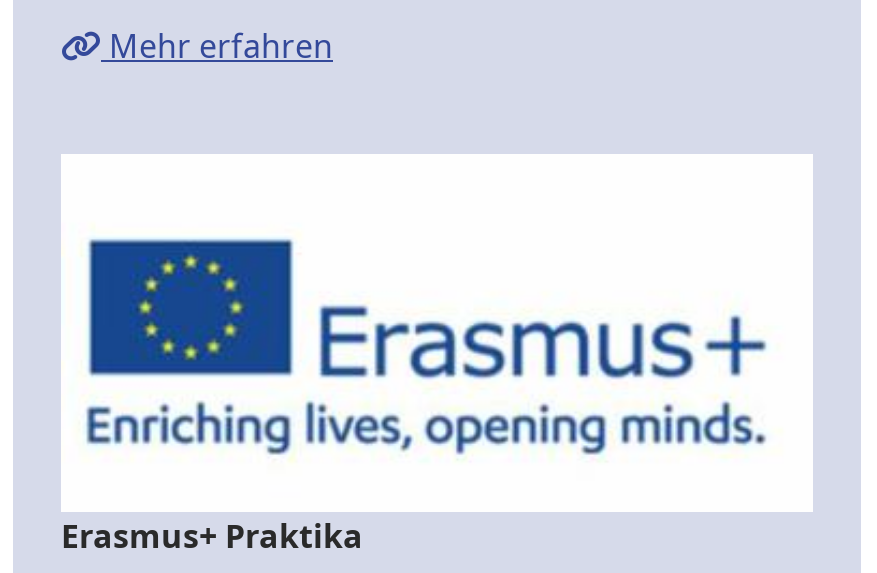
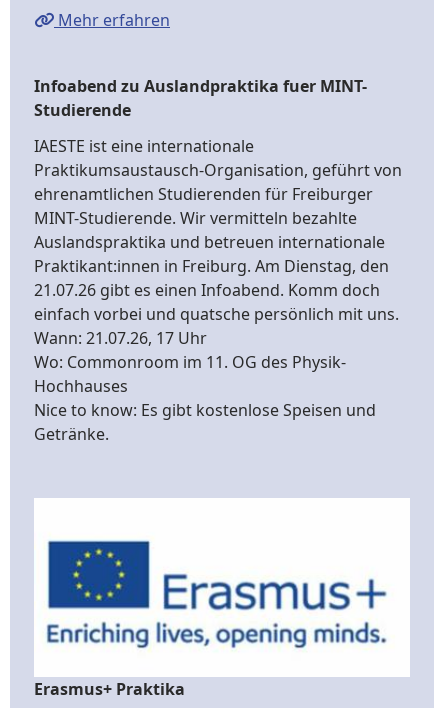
none -> [34,75,402,445] Infoabend zu Auslandpraktika fuer MINT- | Studierende | IAESTE ist eine internationale | Praktikumsaustausch-Organisation, geführt von | ehrenamtlichen Studierenden für Freiburger | MINT-Studierende. Wir vermitteln bezahlte | Auslandspraktika und betreuen internationale | Praktikant:innen in Freiburg. Am Dienstag, den | 21.07.26 gibt es einen Infoabend. Komm doch | einfach vorbei und quatsche persönlich mit uns. | Wann: 21.07.26, 17 Uhr | Wo: Commonroom im 11. OG des Physik- | Hochhauses | Nice to know: Es gibt kostenlose Speisen und | Getränke.

